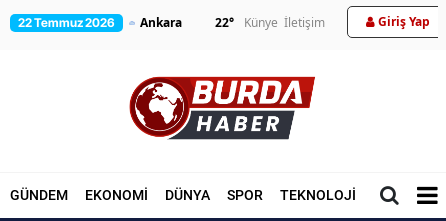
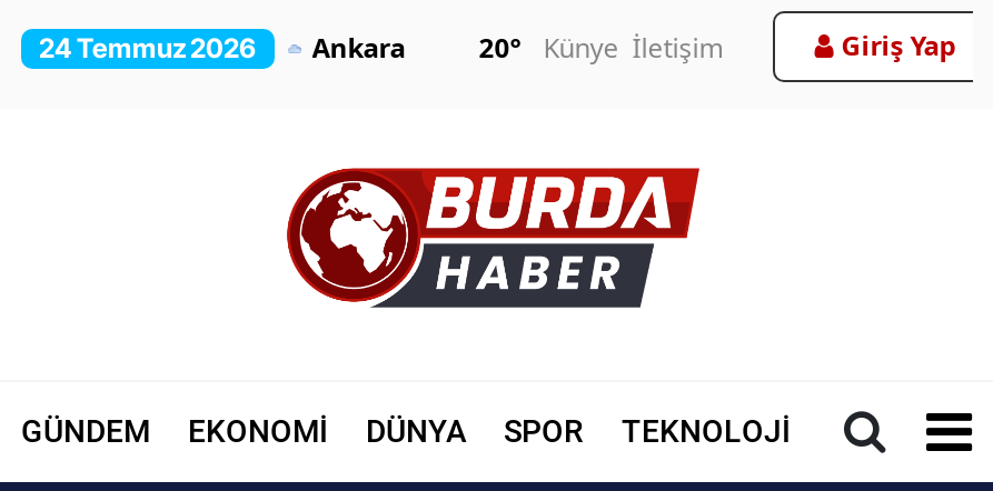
[18,15,115,30] 22 Temmuz 2026 -> [39,31,257,64] 24 Temmuz 2026
[215,14,325,31] 22° Künye İletişim -> [479,29,723,67] 20° Künye İletişim

